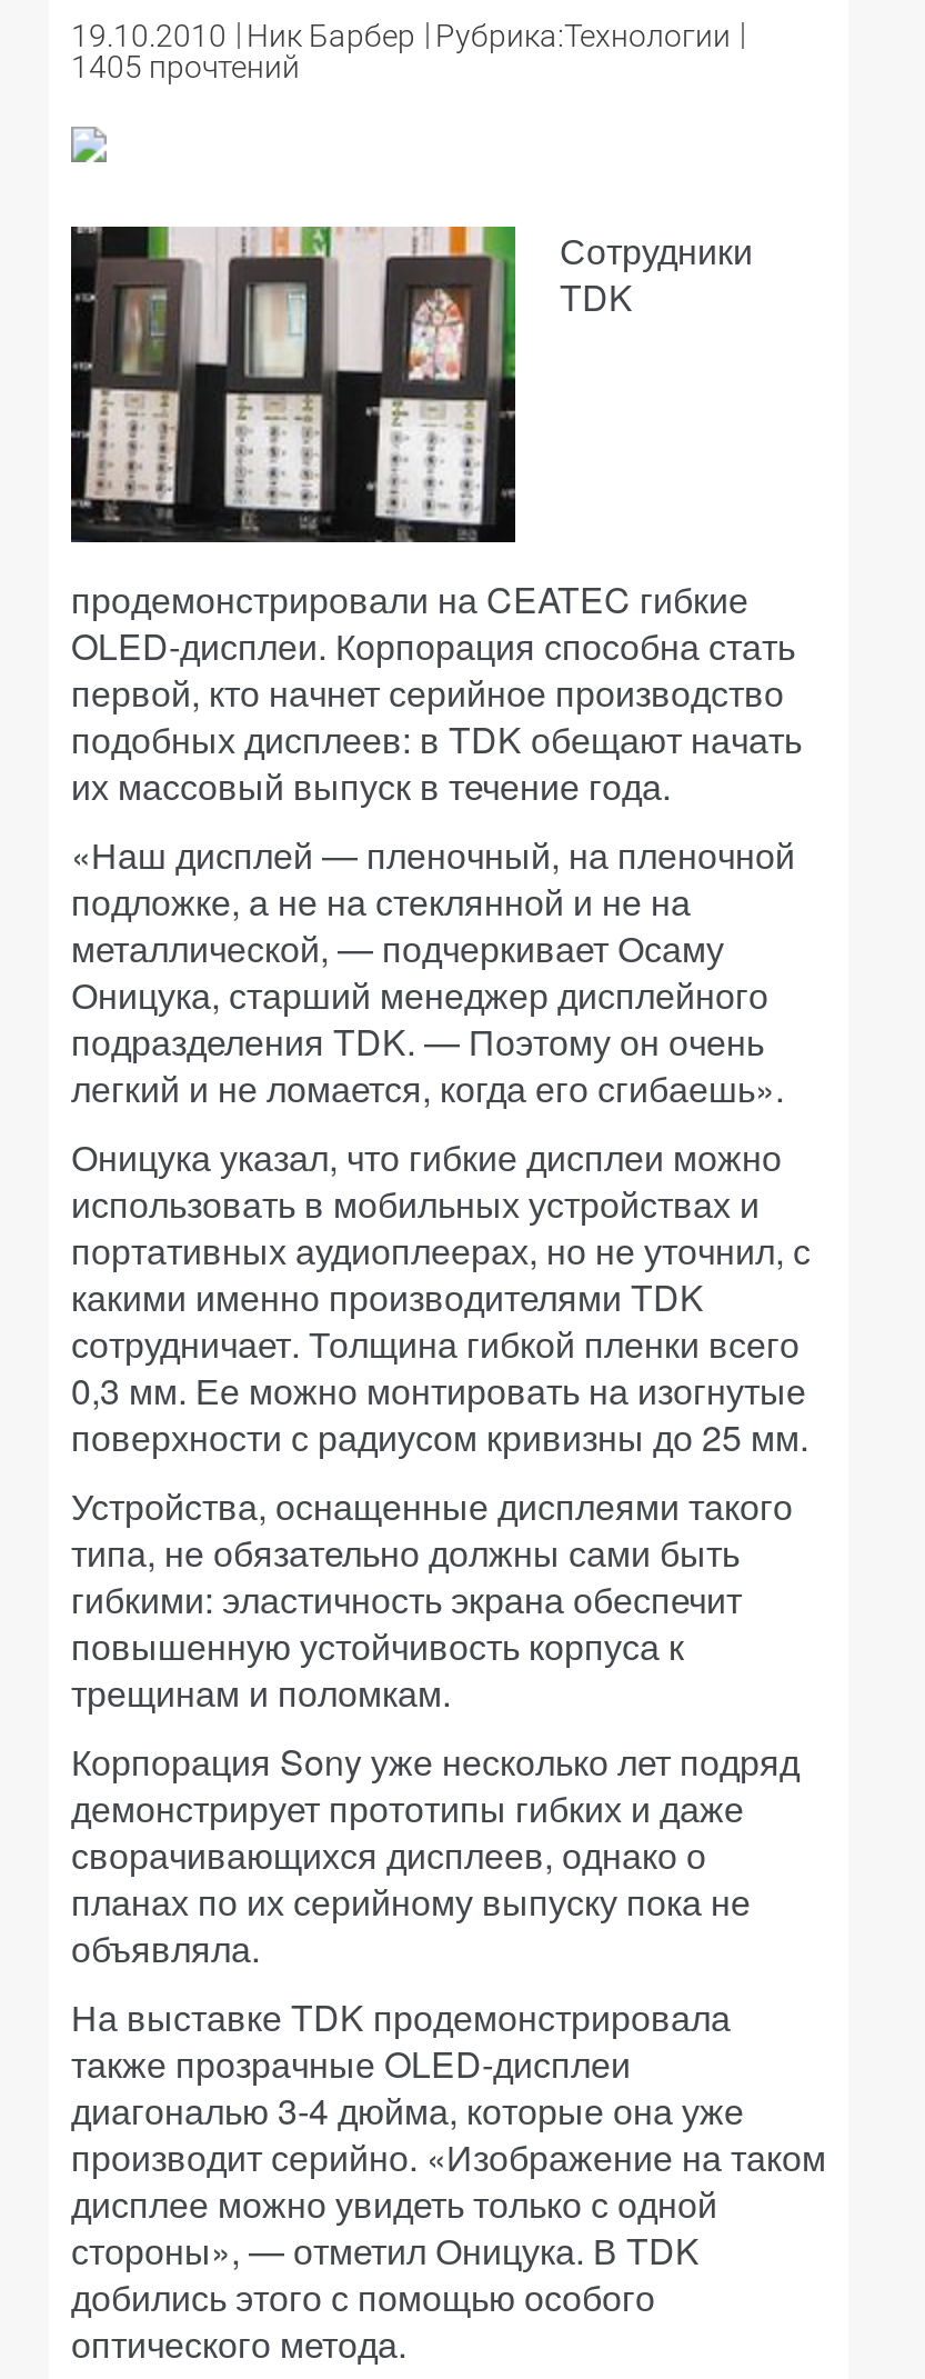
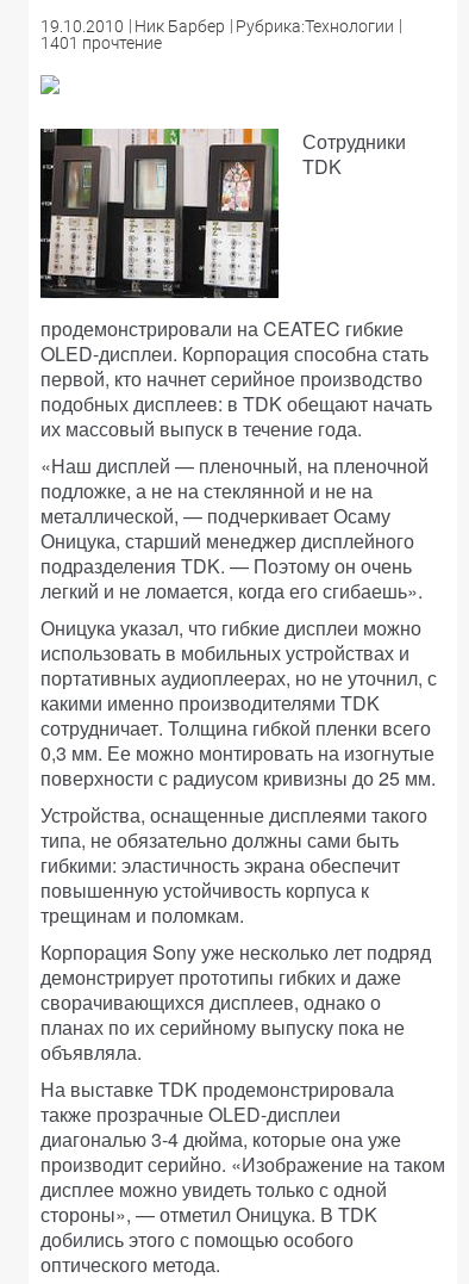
[71,49,300,84] 1405 прочтений -> [40,33,162,52] 1401 прочтение

